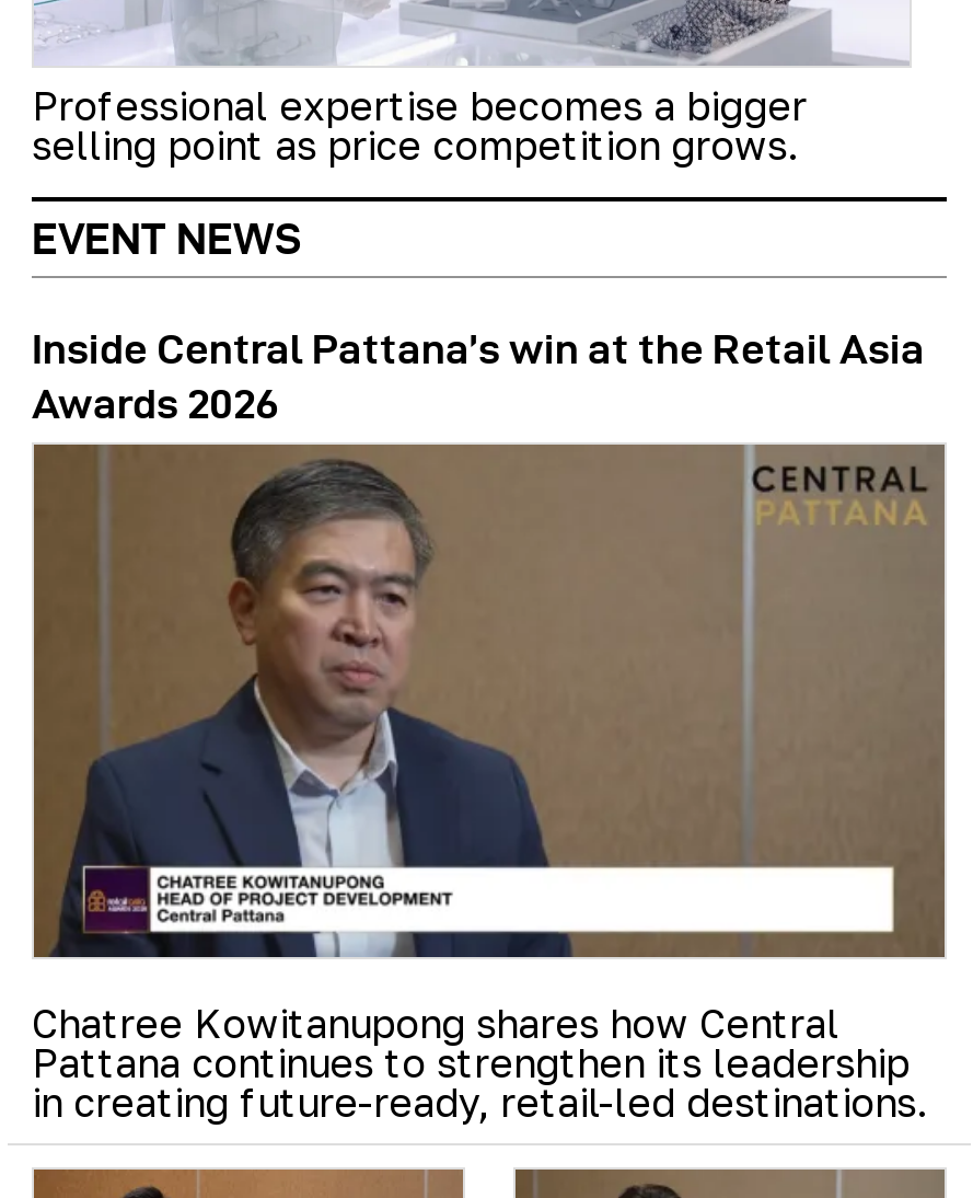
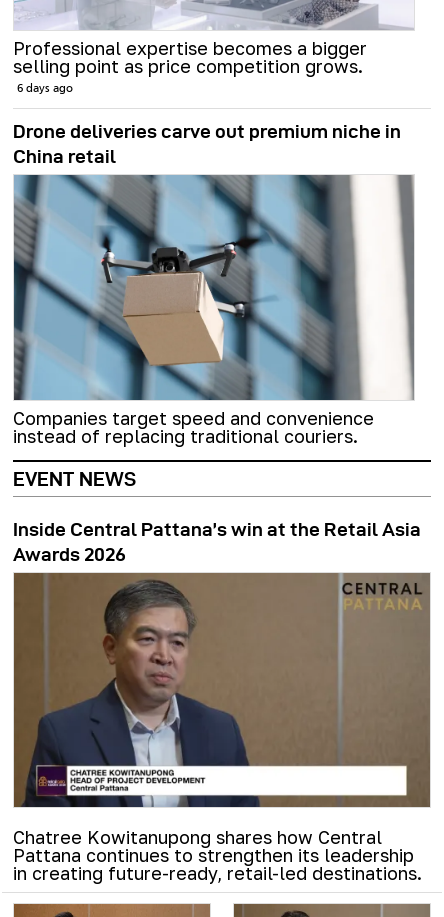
none -> [13,83,401,167] 6 days ago | Drone deliveries carve out premium niche in | China retail
none -> [13,174,415,447] [image] | Companies target speed and convenience | instead of replacing traditional couriers.

